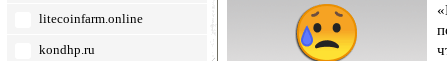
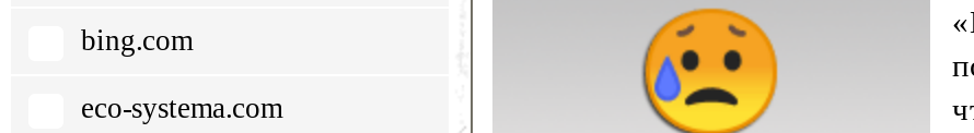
[39,11,143,26] litecoinfarm.online -> [81,24,193,57] bing.com
[39,42,95,57] kondhp.ru -> [81,92,282,124] eco-systema.com

